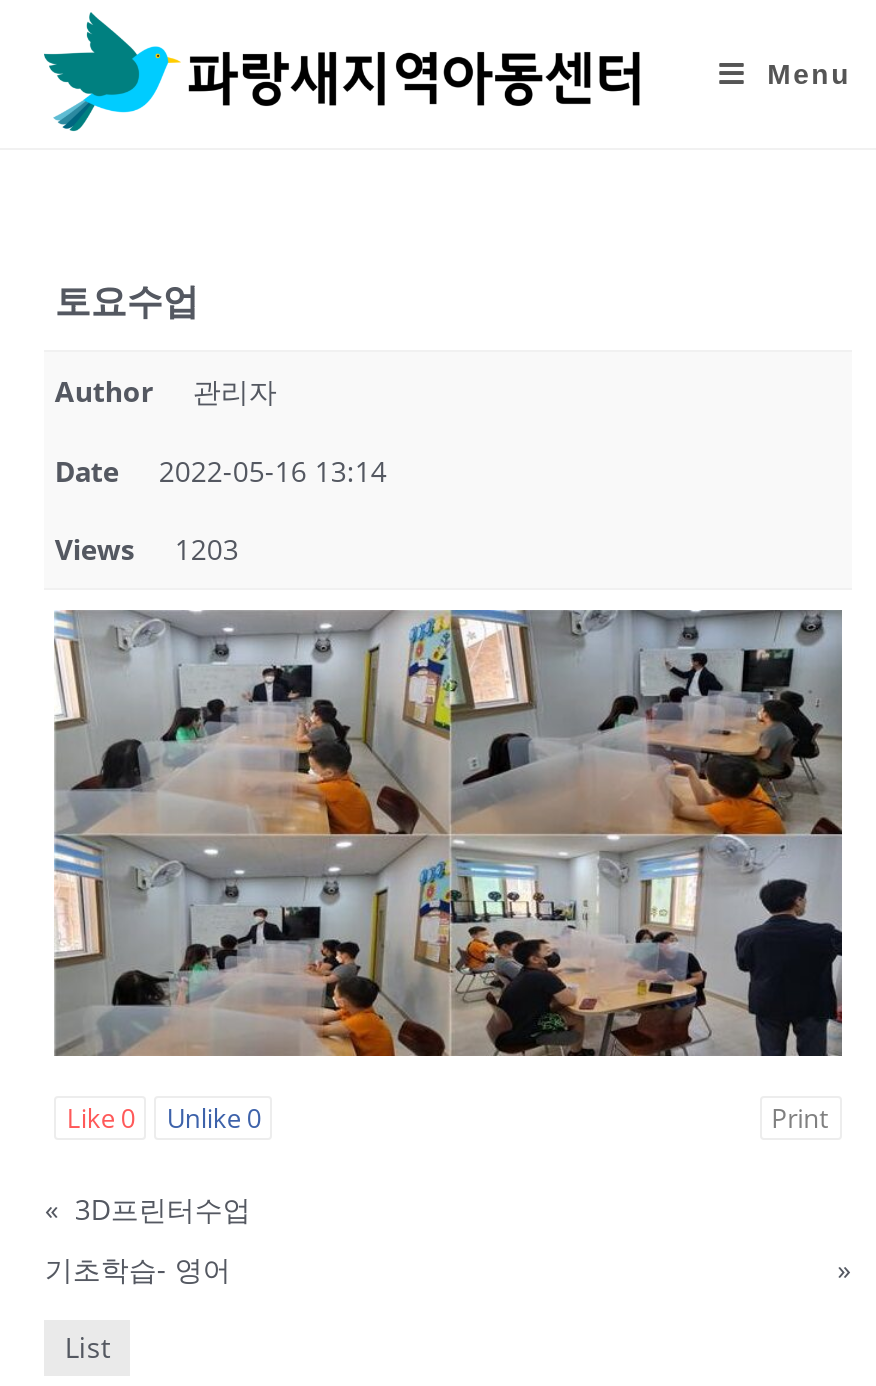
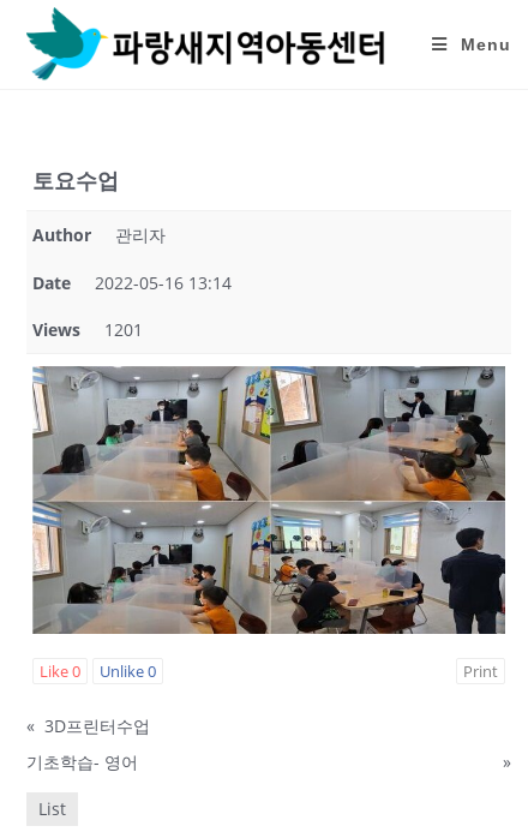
[55,530,239,568] Views 1203 -> [33,318,143,341] Views 1201

